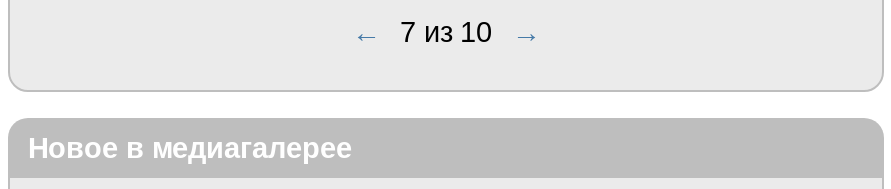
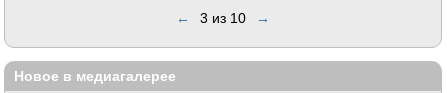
[400,17,492,49] 7 из 10 -> [200,10,246,26] 3 из 10

